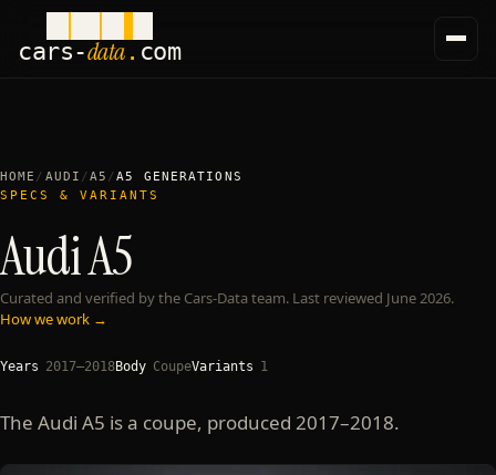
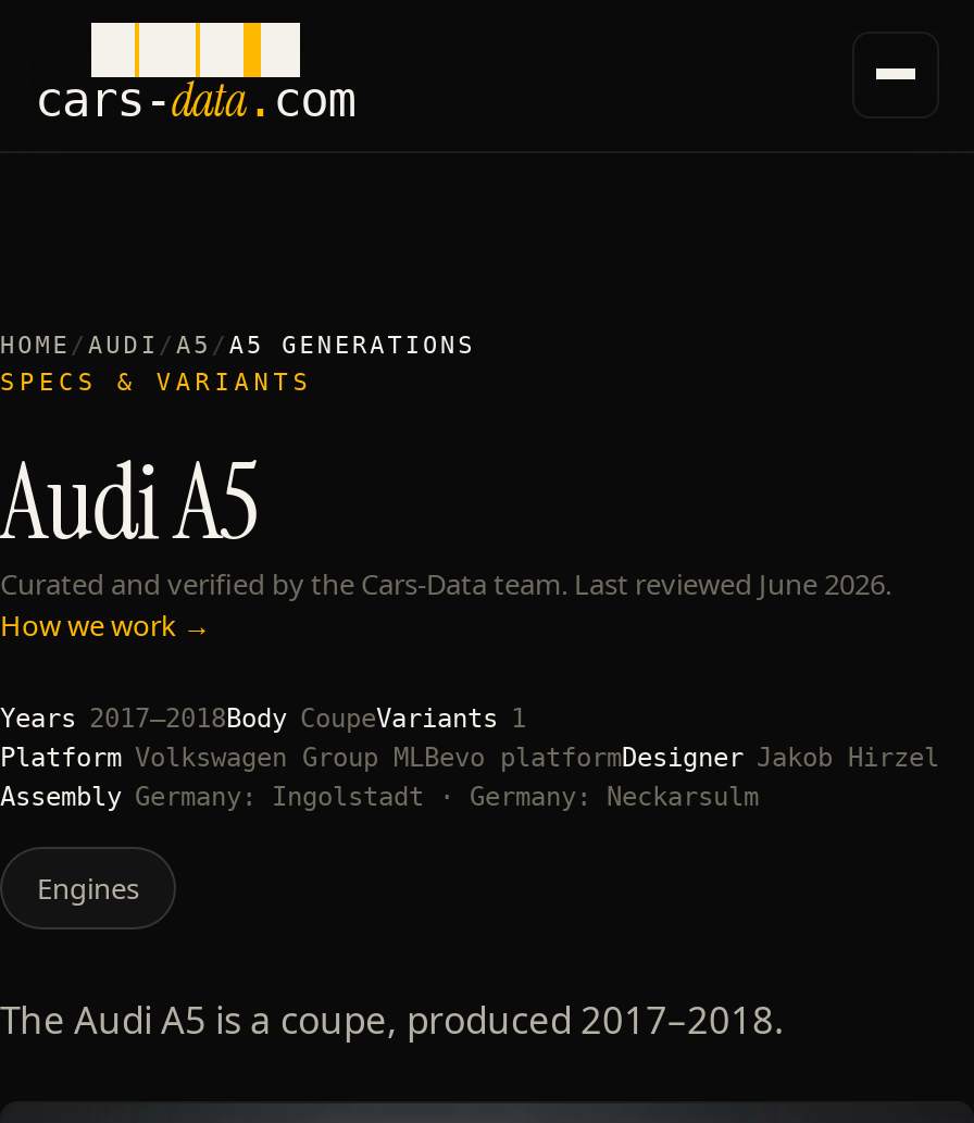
none -> [0,743,939,908] Platform Volkswagen Group MLBevo platformDesigner Jakob Hirzel | Assembly Germany: Ingolstadt · Germany: Neckarsulm | Engines

